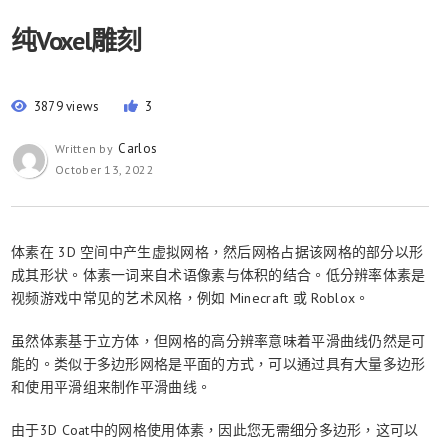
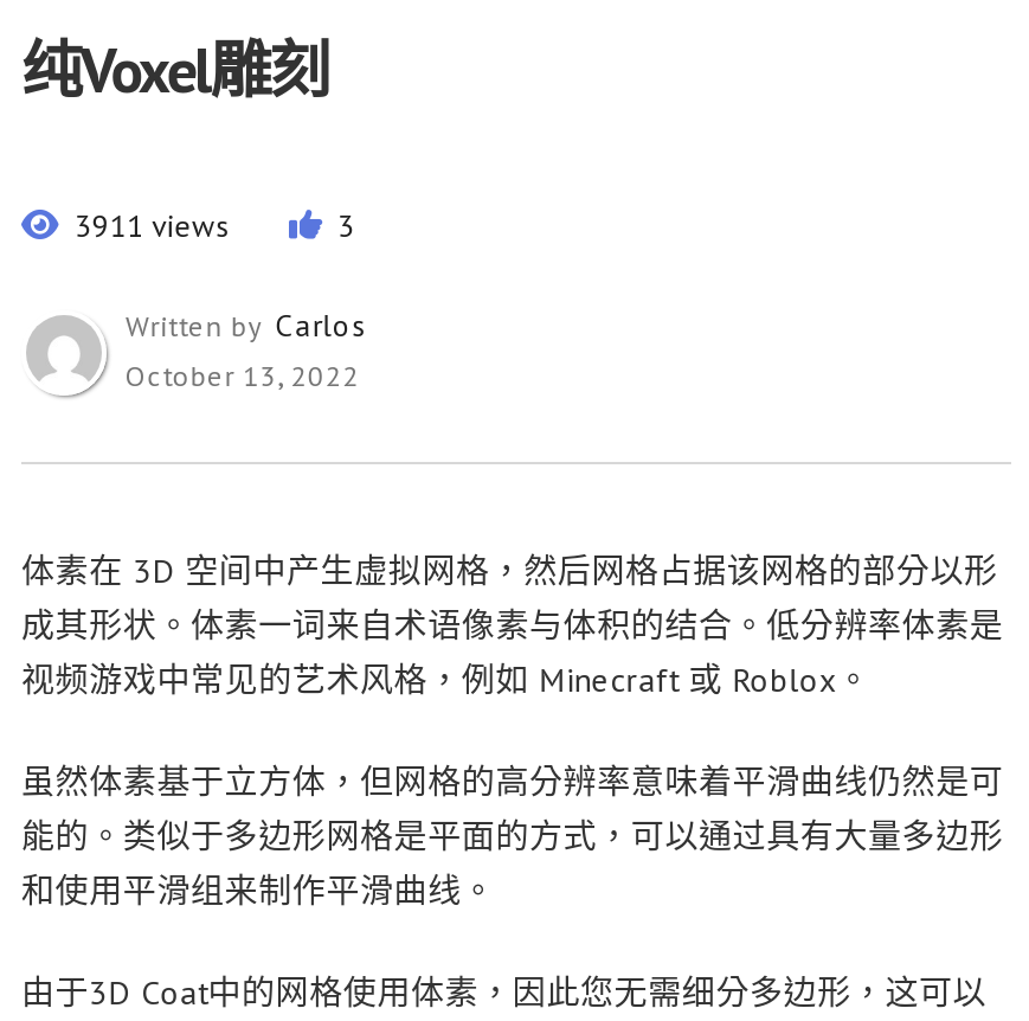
[34,98,100,115] 3879 views -> [75,206,231,246] 3911 views

